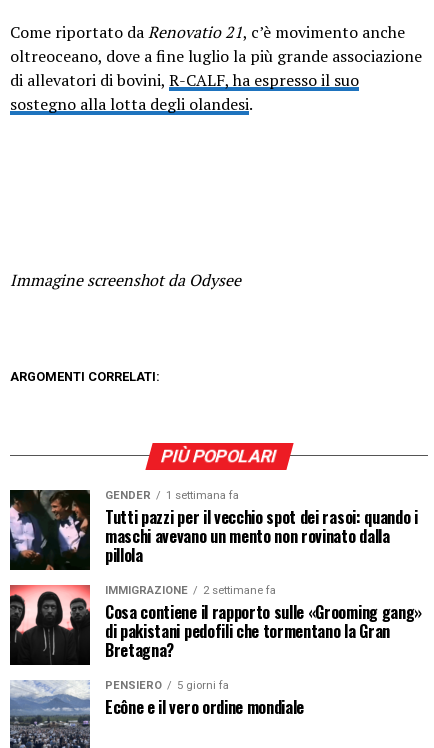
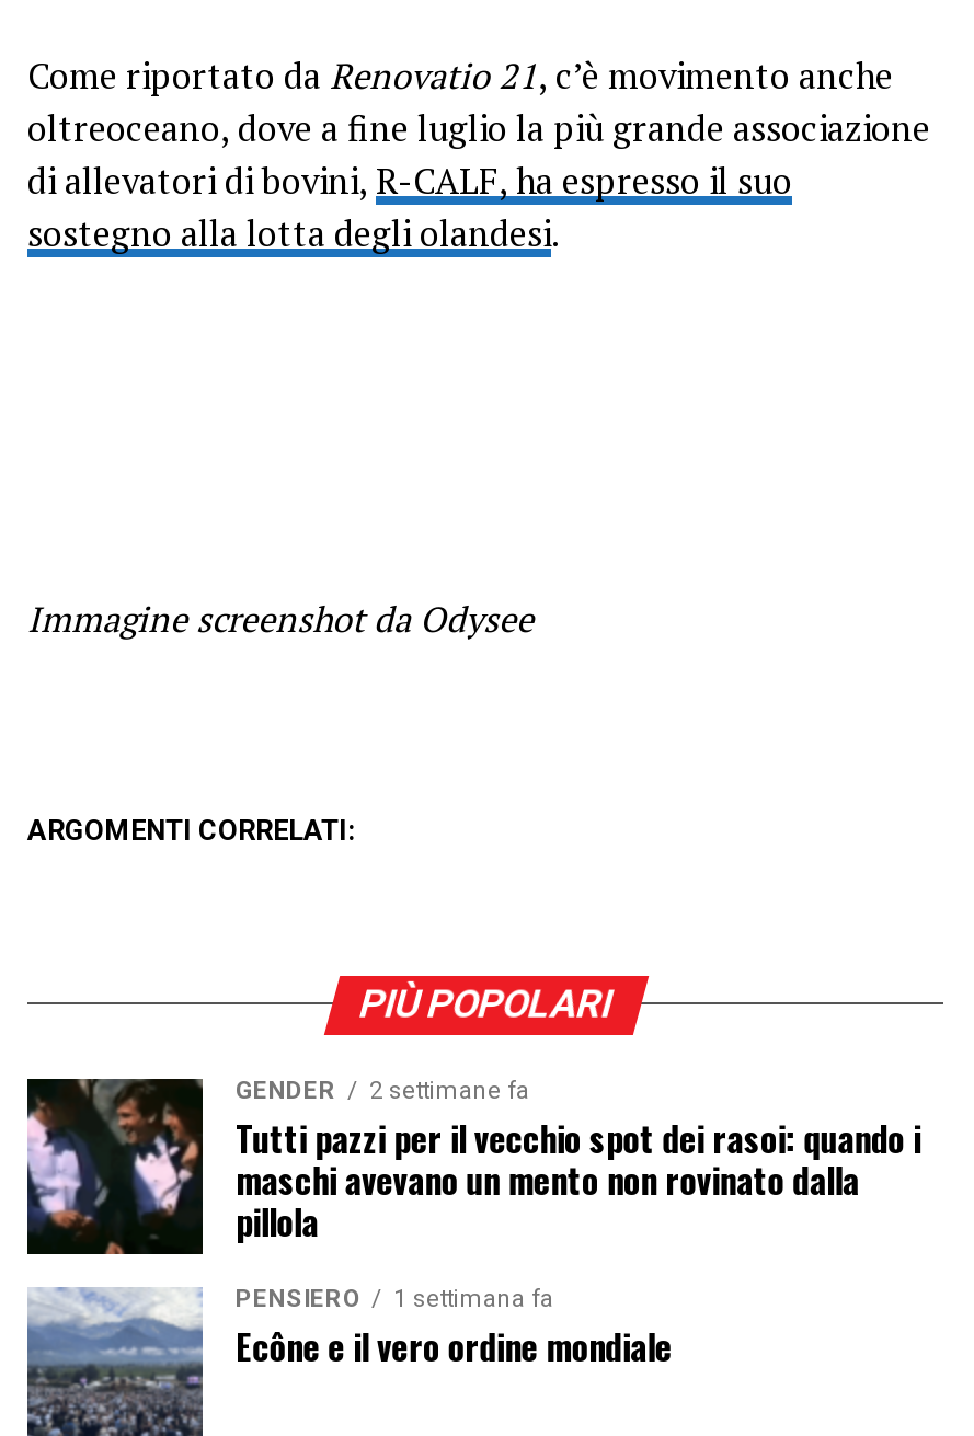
[105,489,239,502] GENDER 1 settimana fa -> [236,1077,529,1105] GENDER 2 settimane fa
[9,584,422,662] [image] | IMMIGRAZIONE | 2 settimane fa | Cosa contiene il rapporto sulle «Grooming gang» | di pakistani pedofili che tormentano la Gran | Bretagna? -> none
[105,679,229,692] PENSIERO 5 giorni fa -> [236,1285,553,1313] PENSIERO 1 settimana fa

